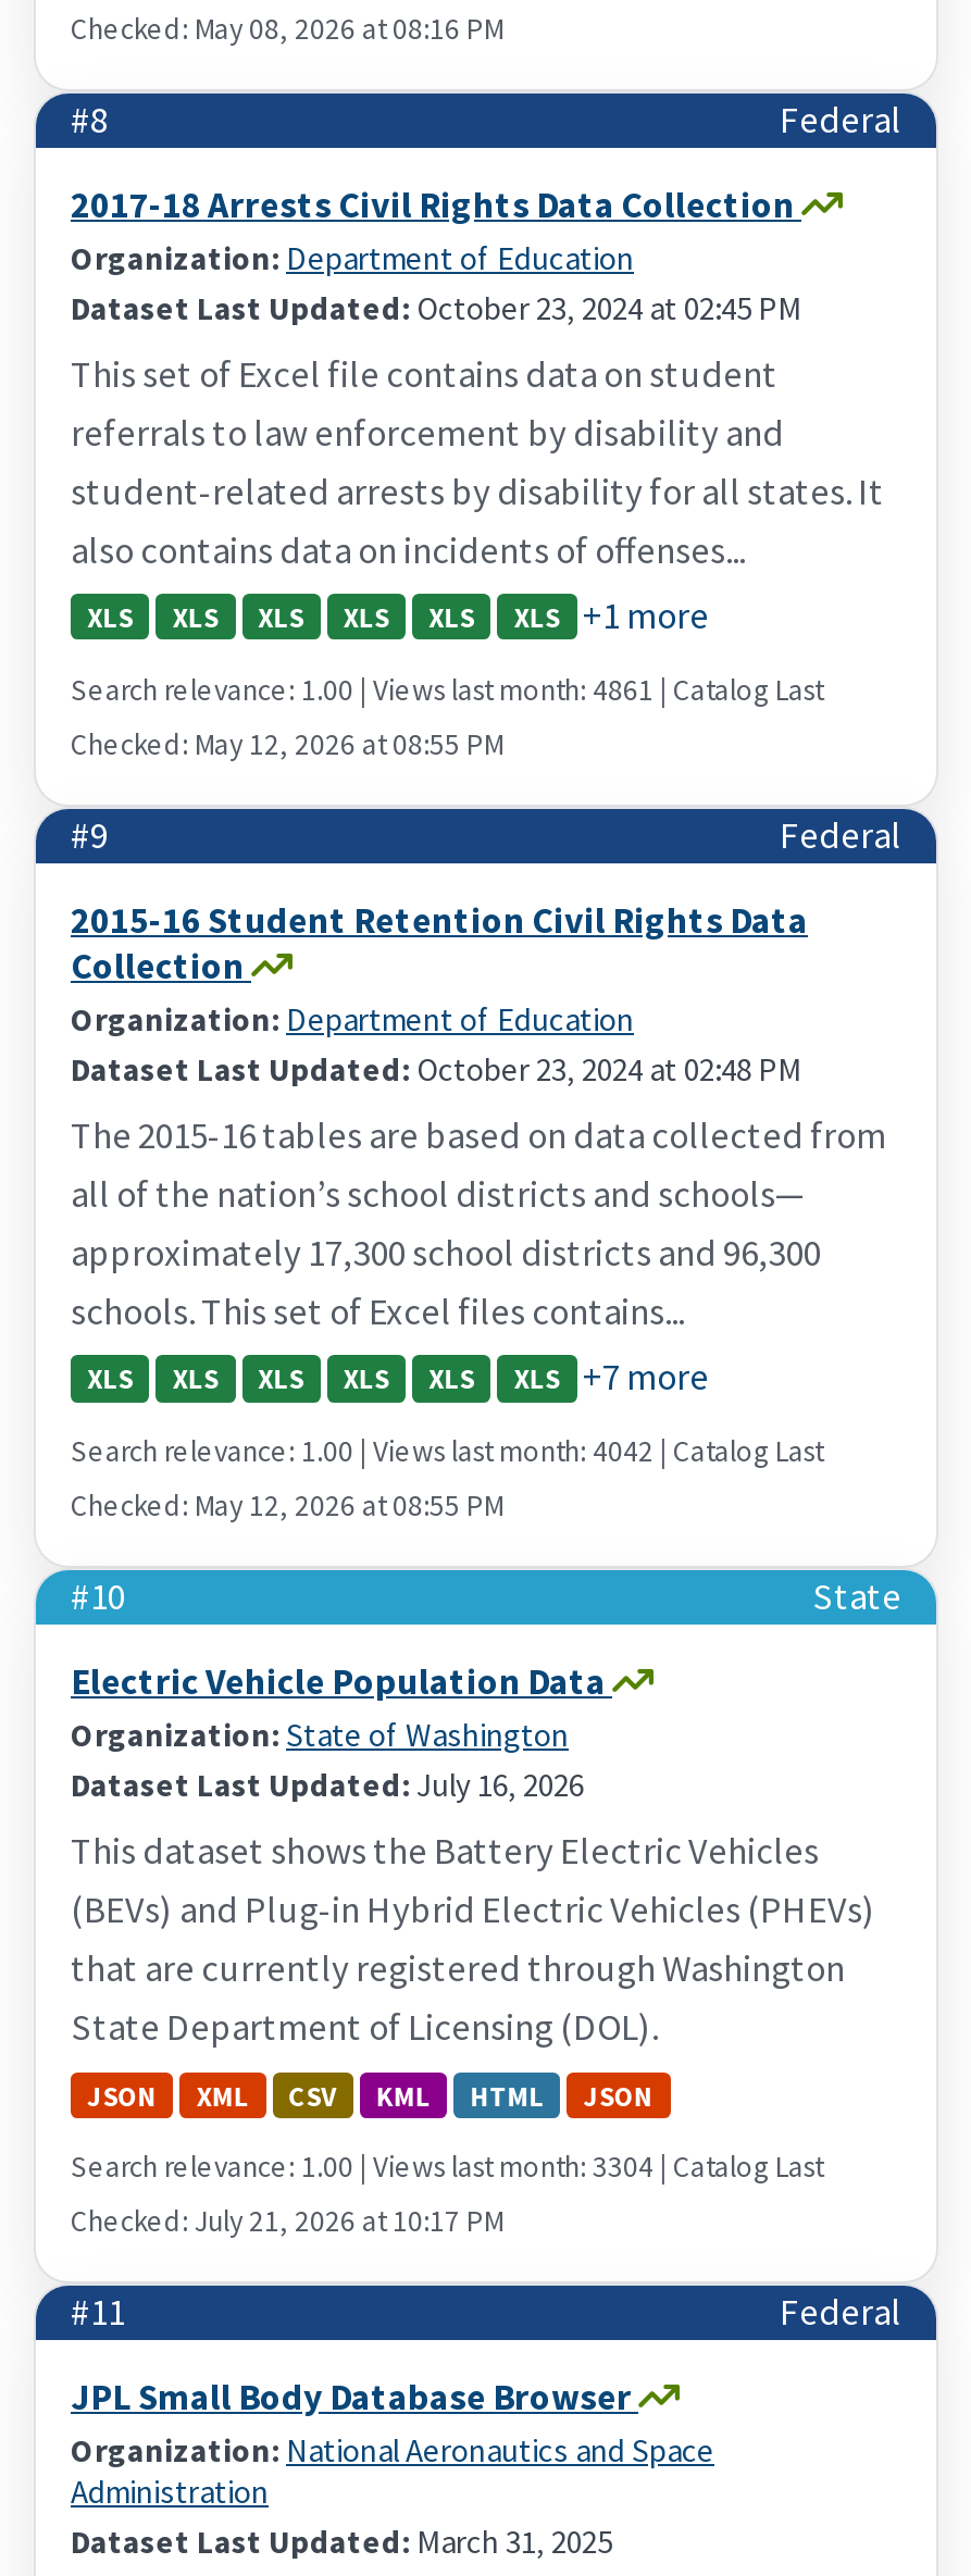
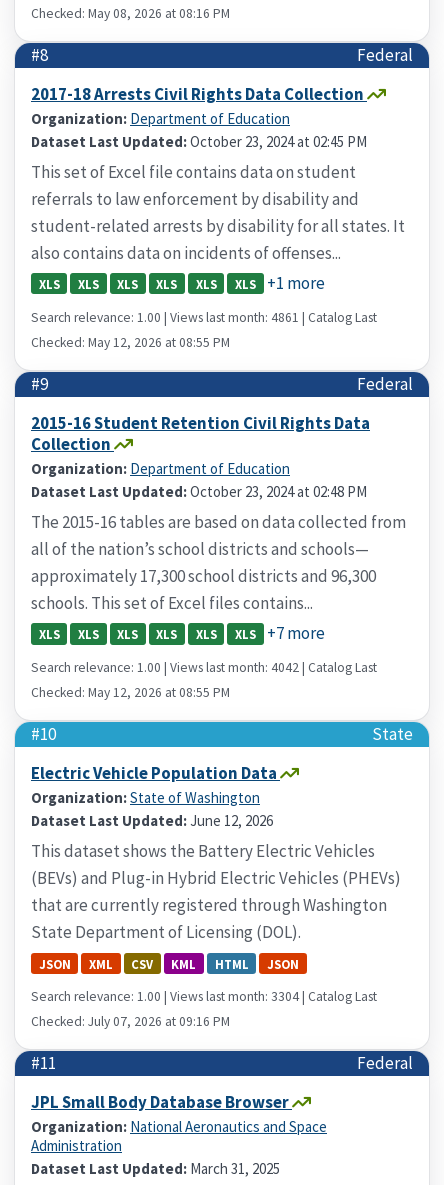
[71,1764,584,1805] Dataset Last Updated: July 16, 2026 -> [31,811,273,830] Dataset Last Updated: June 12, 2026
[71,2203,503,2240] Checked: July 21, 2026 at 10:17 PM -> [31,1013,230,1030] Checked: July 07, 2026 at 09:16 PM

